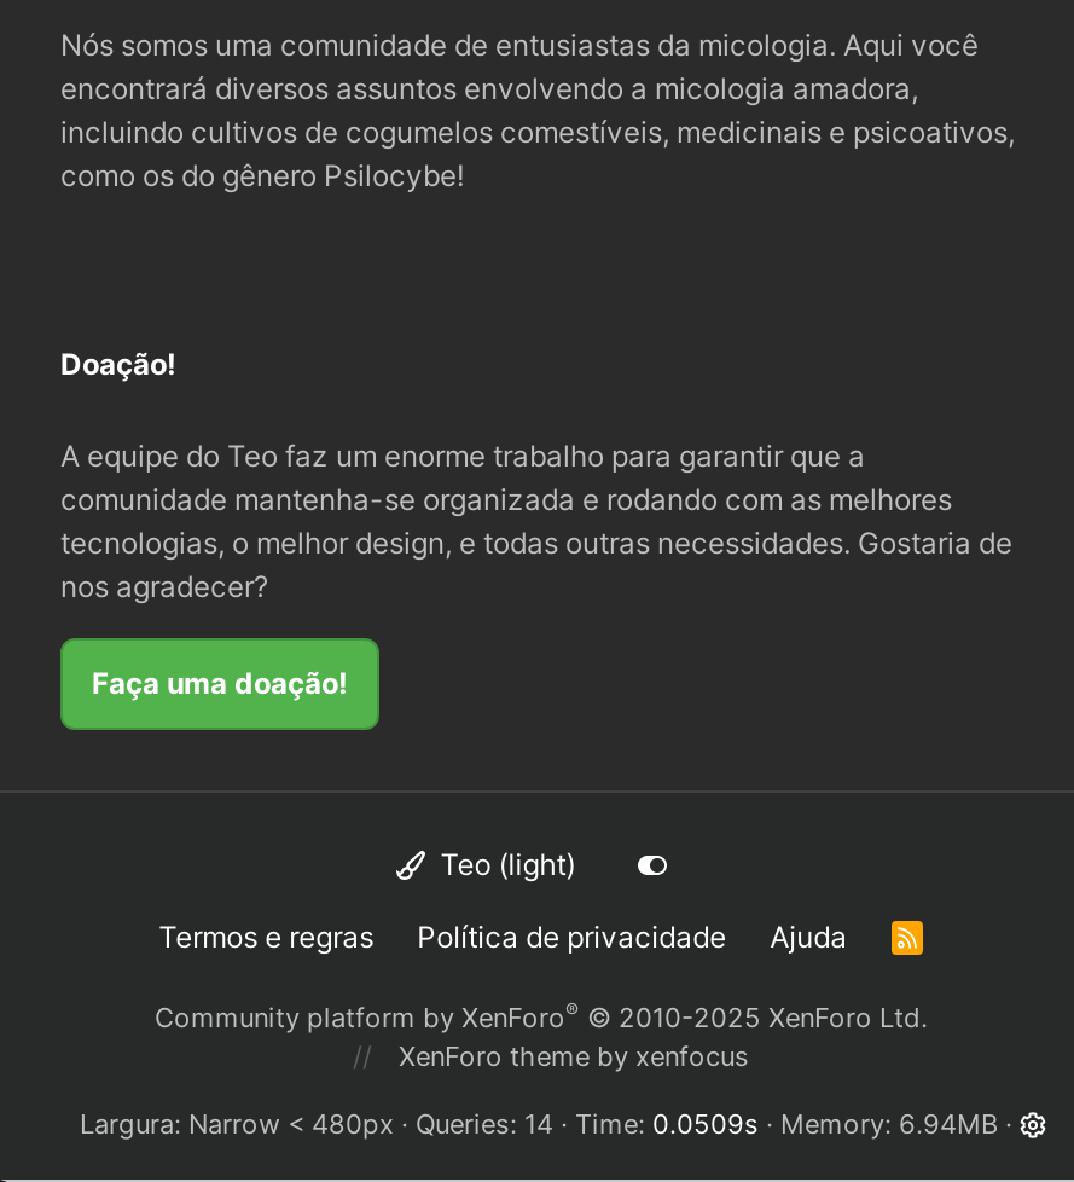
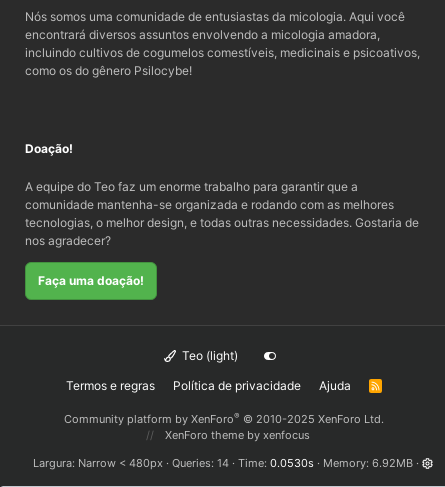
[575,1108,759,1142] Time 0.0509s -> [238,456,314,470] Time 0.0530s
[780,1108,998,1142] Memory 6.94MB -> [323,456,413,470] Memory 6.92MB

